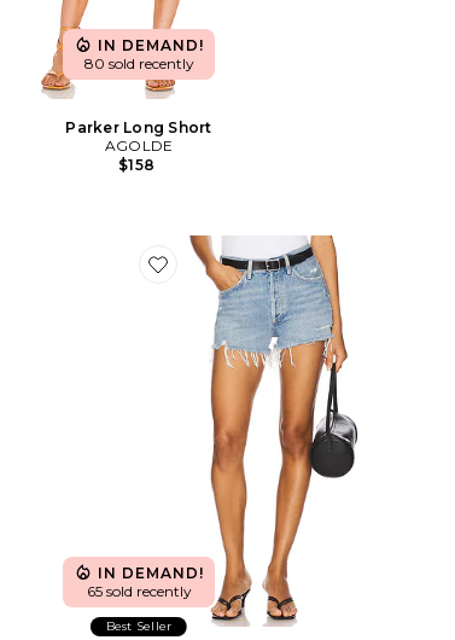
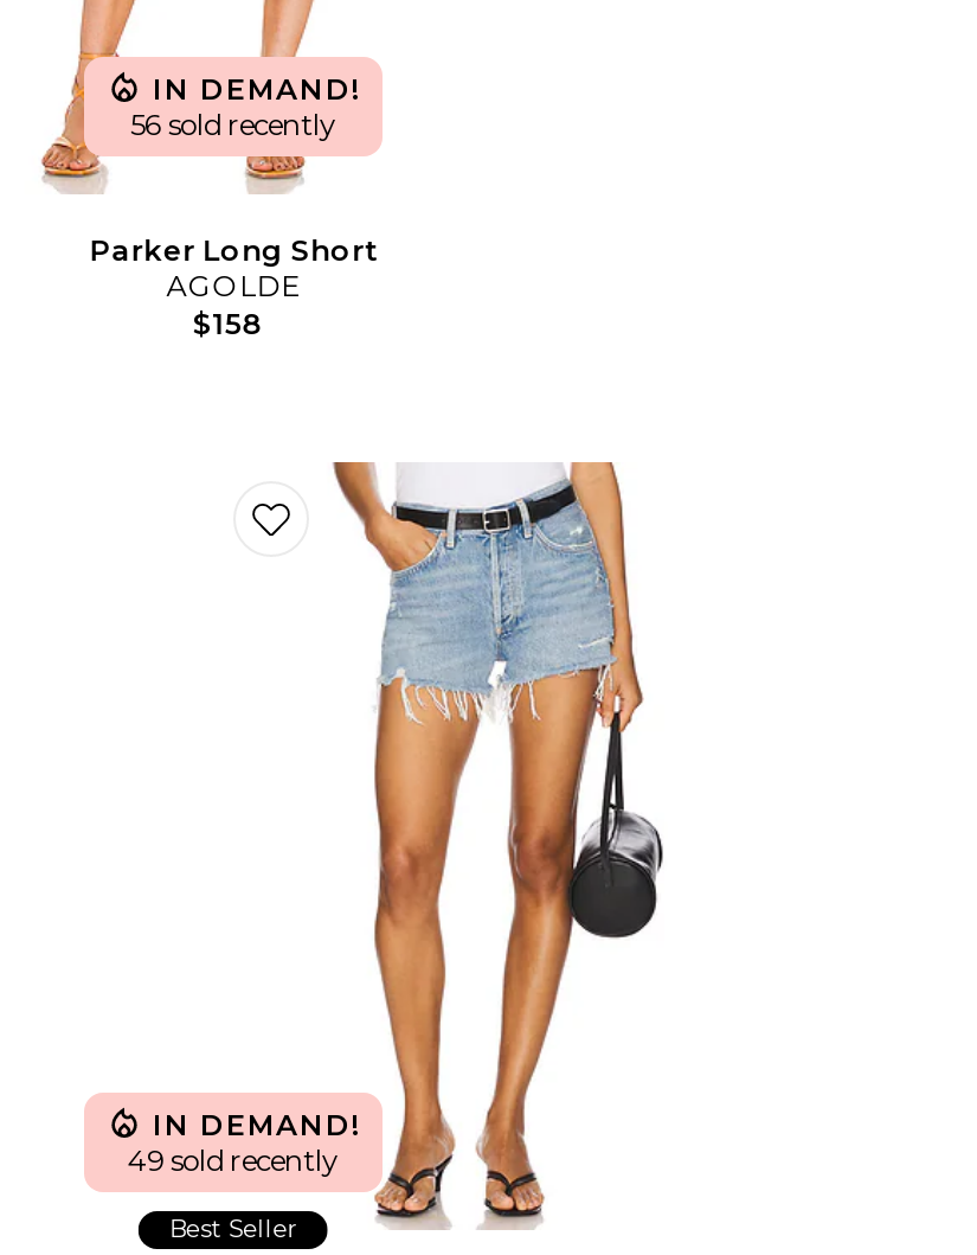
[84,54,194,72] 80 sold recently -> [130,107,336,142] 56 sold recently
[86,582,191,600] 65 sold recently -> [128,1142,339,1178] 49 sold recently

